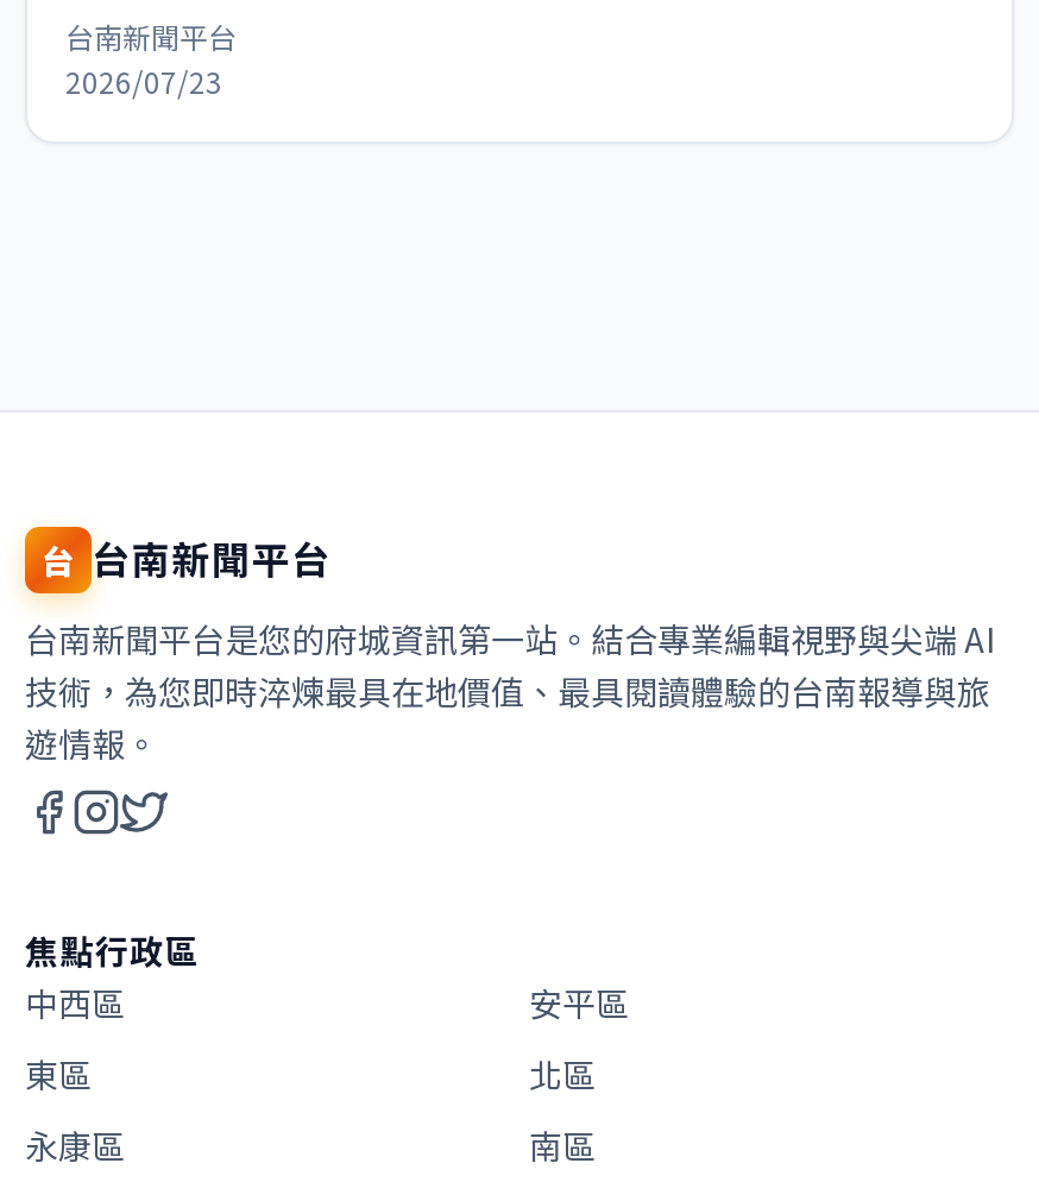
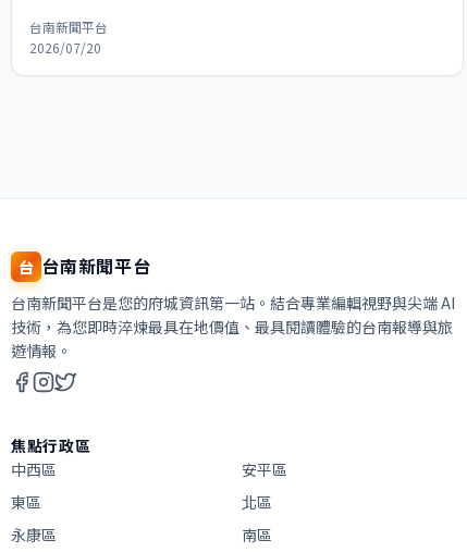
[65,61,222,101] 2026/07/23 -> [29,38,101,57] 2026/07/20

